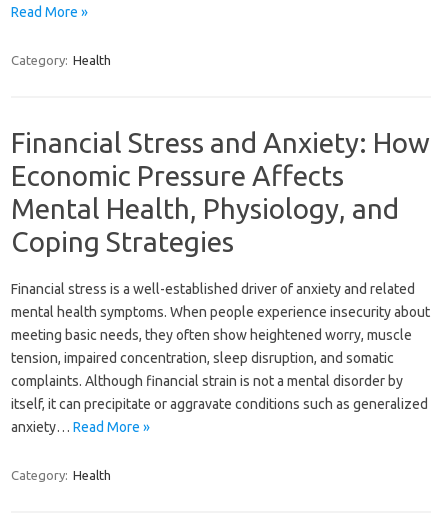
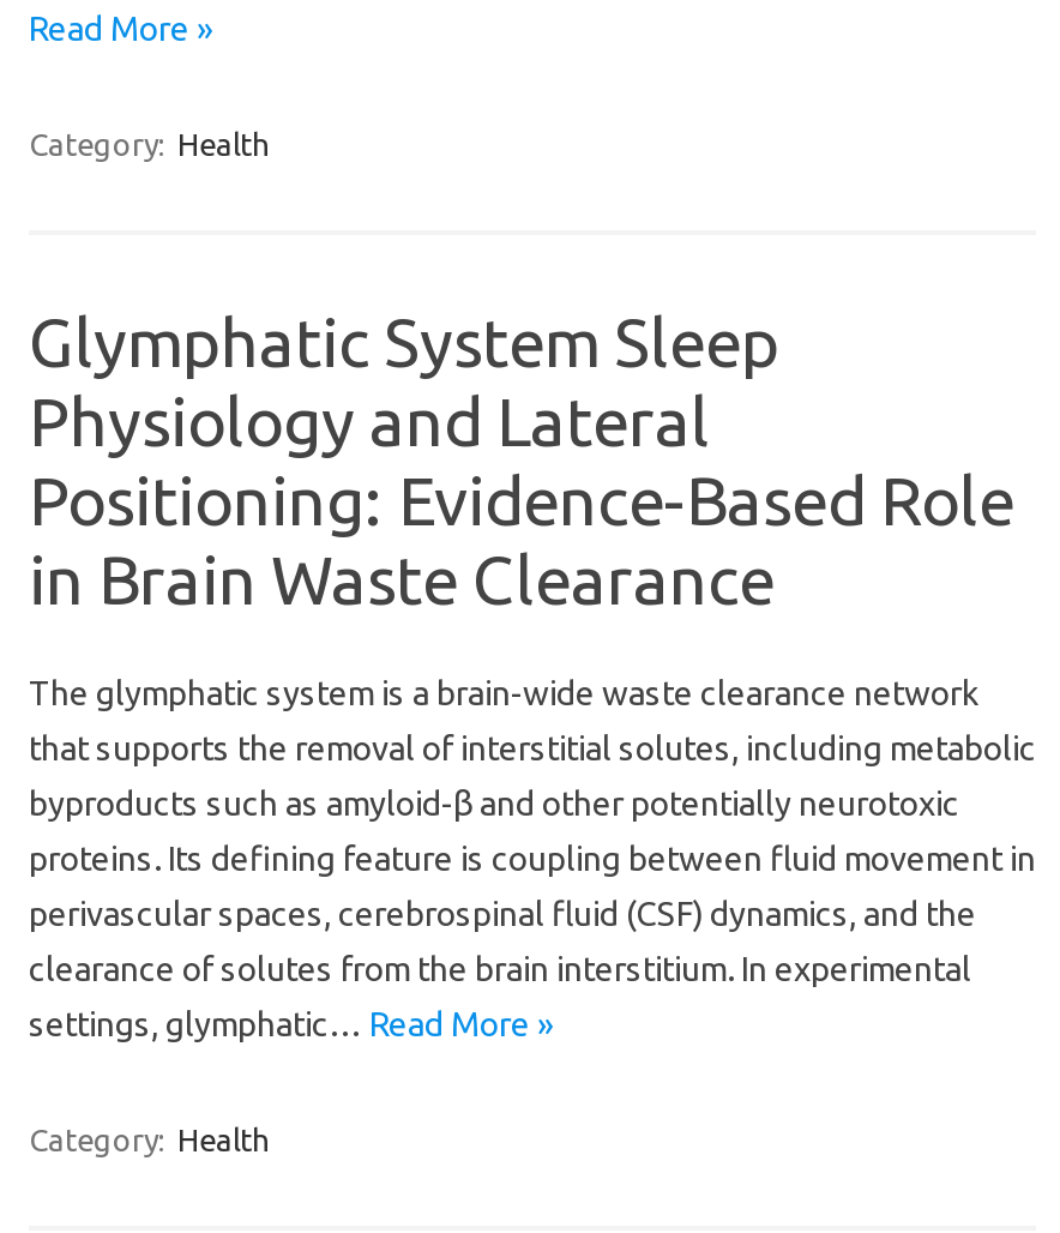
[11,127,430,257] Financial Stress and Anxiety: How | Economic Pressure Affects | Mental Health, Physiology, and | Coping Strategies -> [29,305,1014,616] Glymphatic System Sleep | Physiology and Lateral | Positioning: Evidence-Based Role | in Brain Waste Clearance
[11,281,430,435] Financial stress is a well-established driver of anxiety and related | mental health symptoms. When people experience insecurity about | meeting basic needs, they often show heightened worry, muscle | tension, impaired concentration, sleep disruption, and somatic | complaints. Although financial strain is not a mental disorder by | itself, it can precipitate or aggravate conditions such as generalized | anxiety… Read More » -> [29,674,1036,1043] The glymphatic system is a brain-wide waste clearance network | that supports the removal of interstitial solutes, including metabolic | byproducts such as amyloid-β and other potentially neurotoxic | proteins. Its defining feature is coupling between fluid movement in | perivascular spaces, cerebrospinal fluid (CSF) dynamics, and the | clearance of solutes from the brain interstitium. In experimental | settings, glymphatic… Read More »

